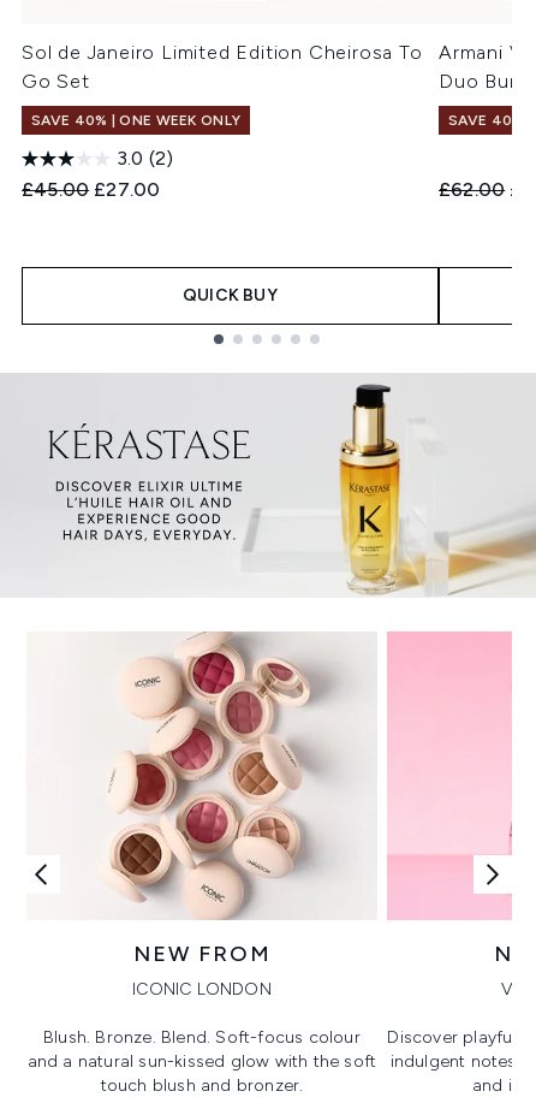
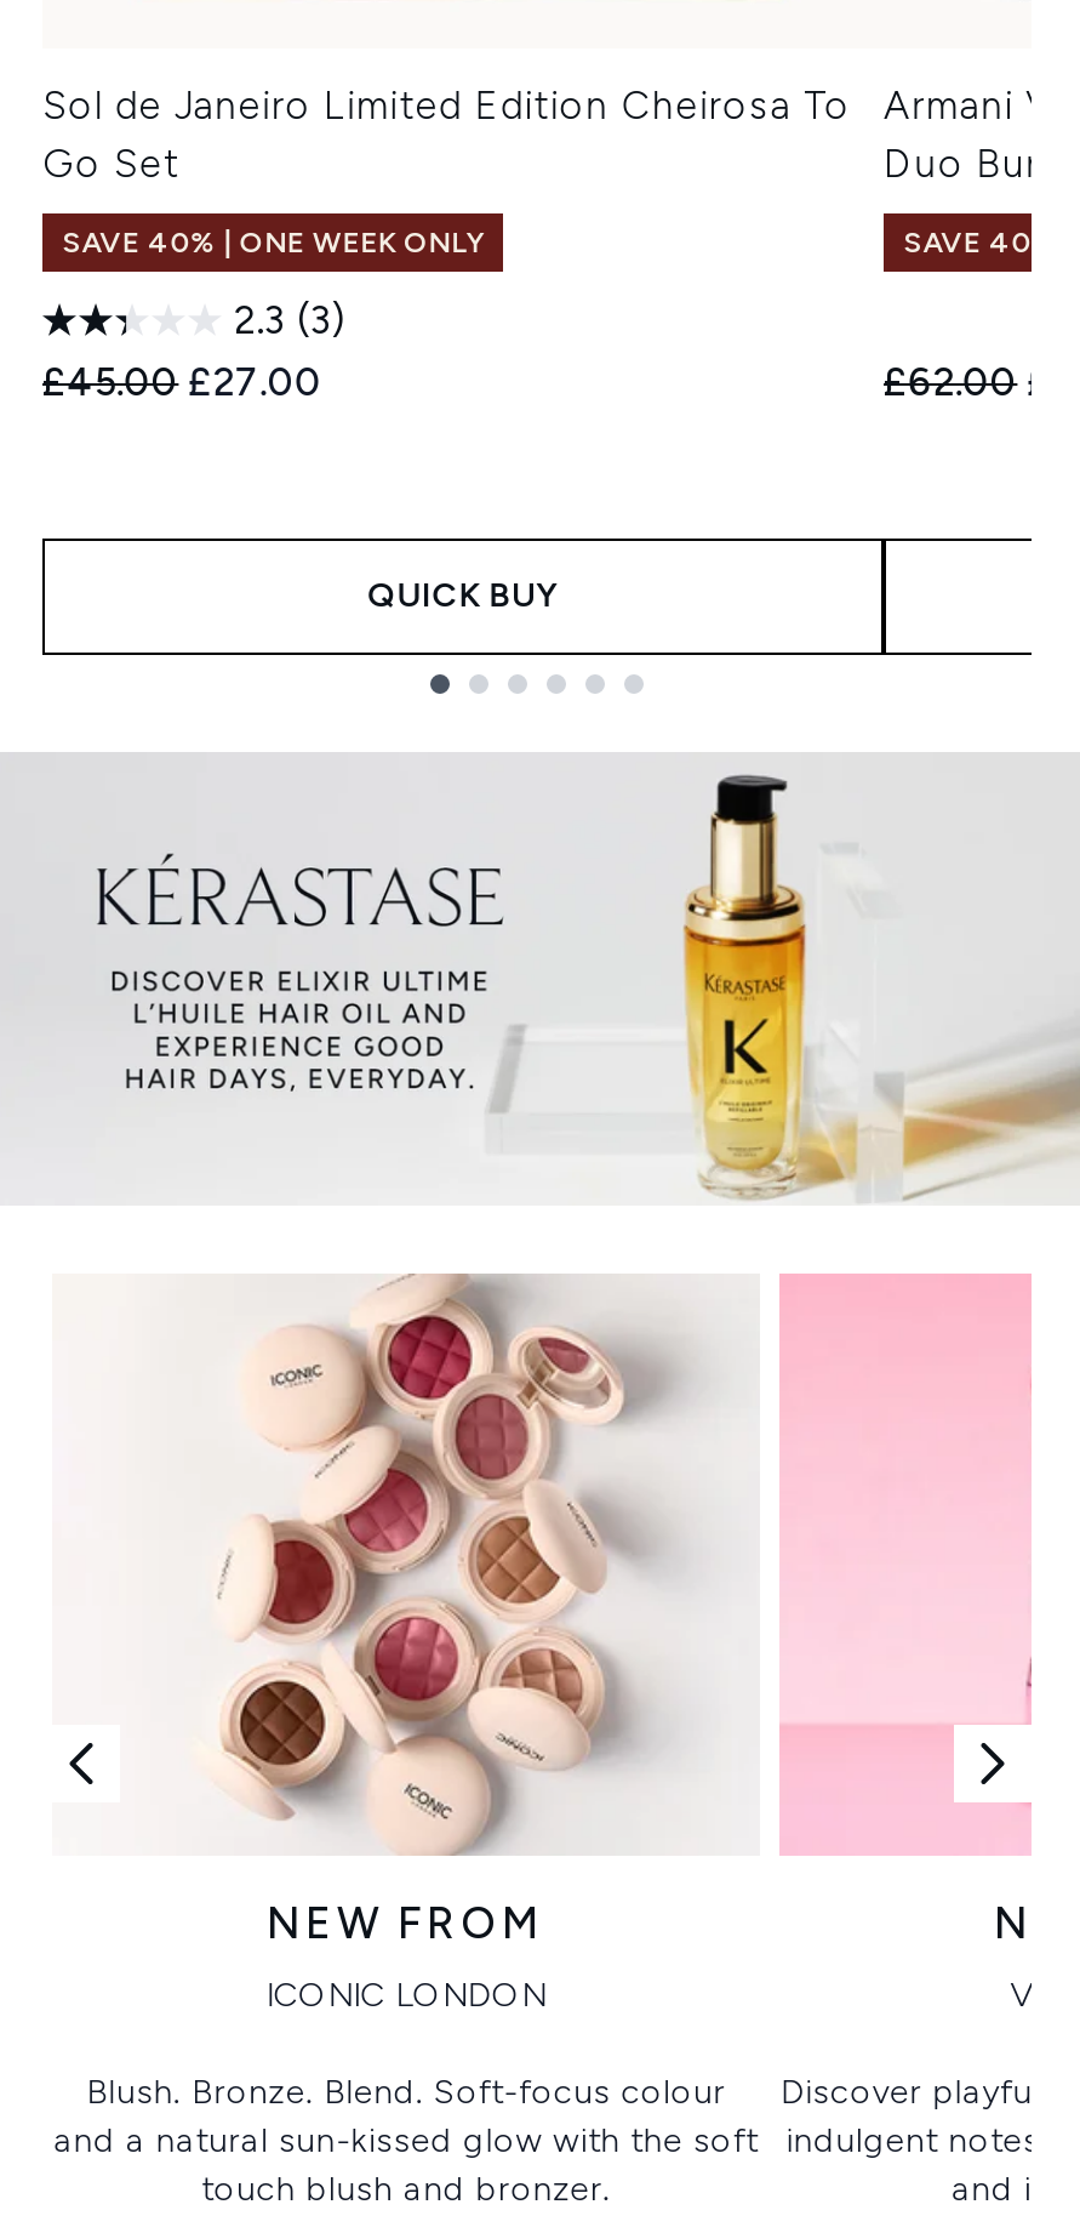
[117,147,173,170] 3.0 (2) -> [234,296,345,342] 2.3 (3)

